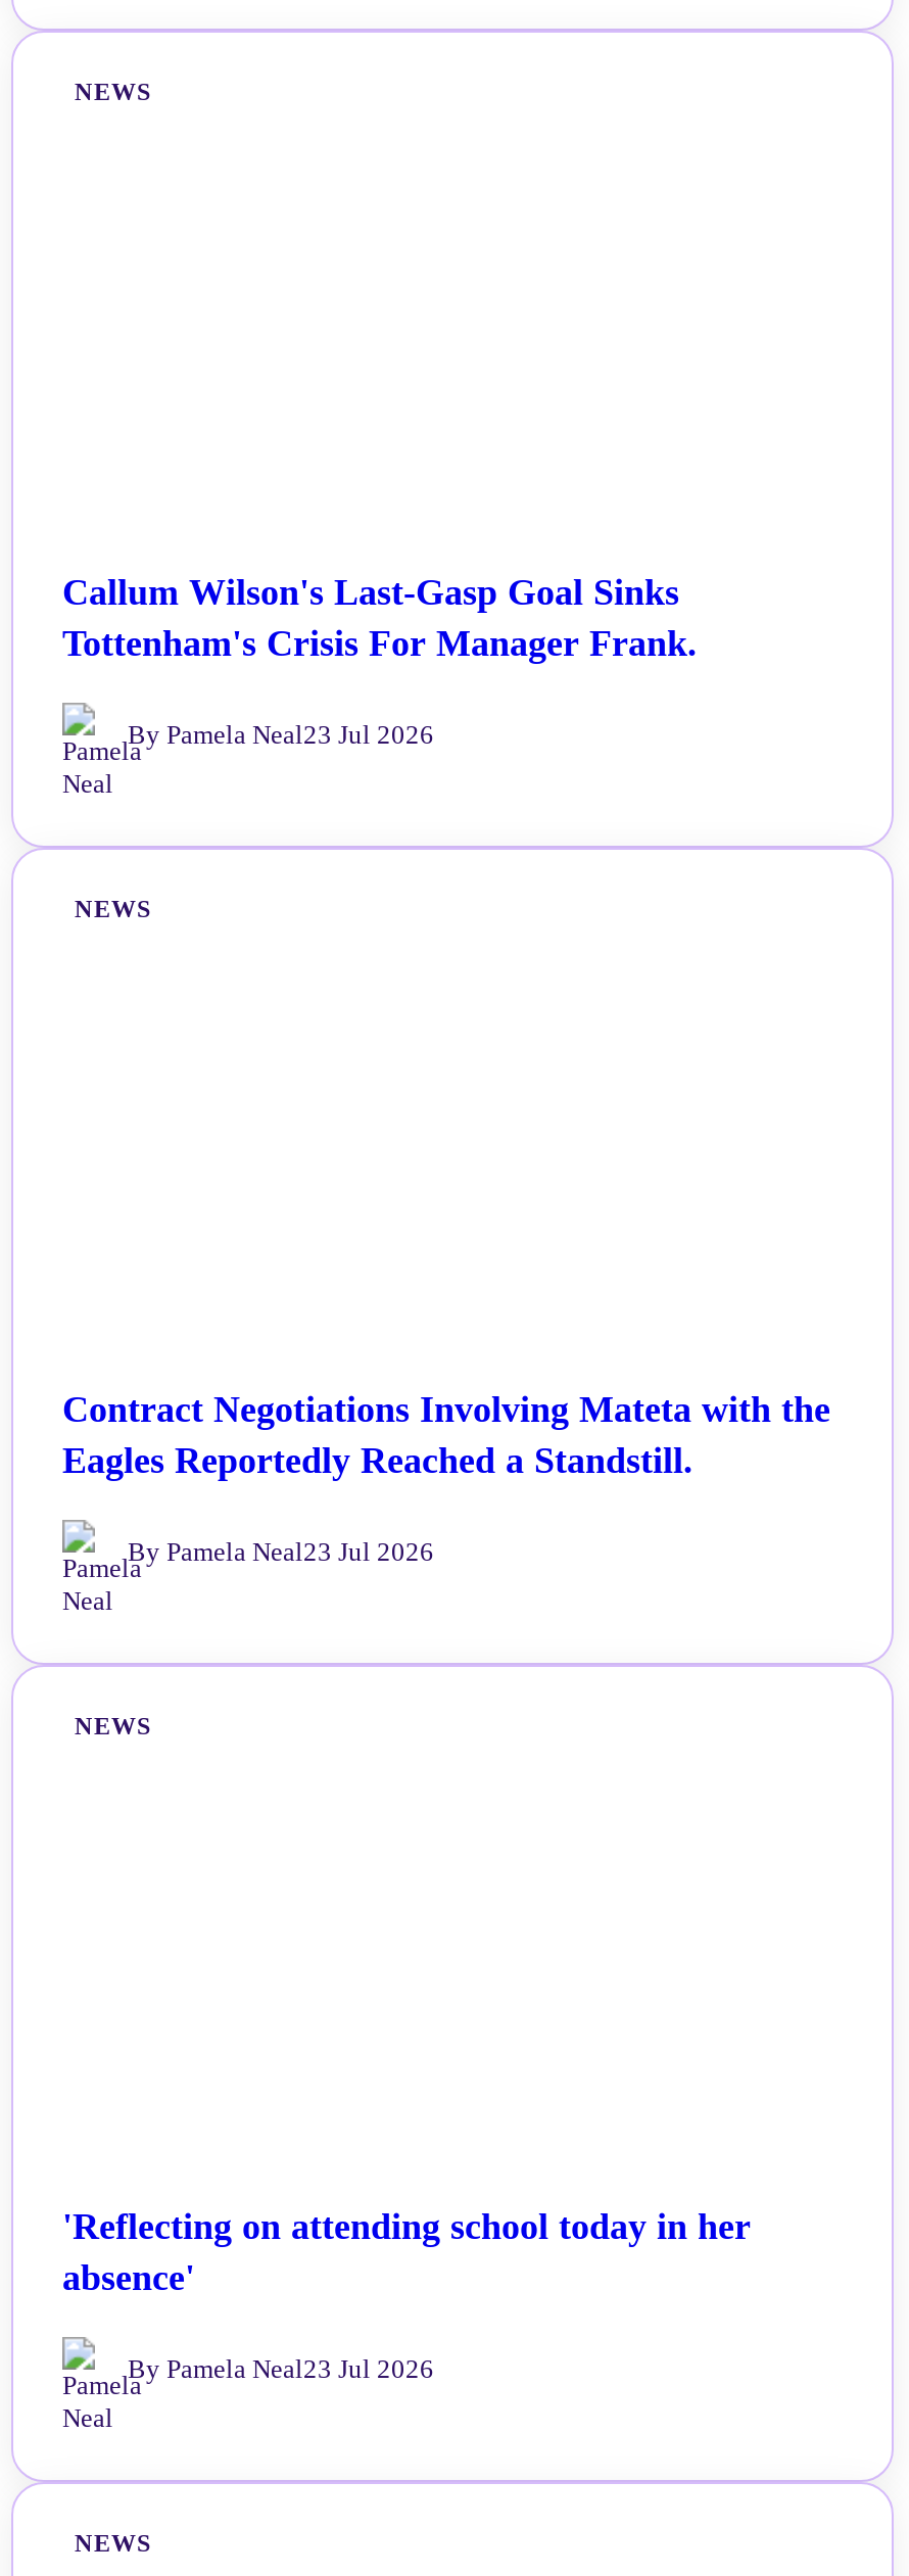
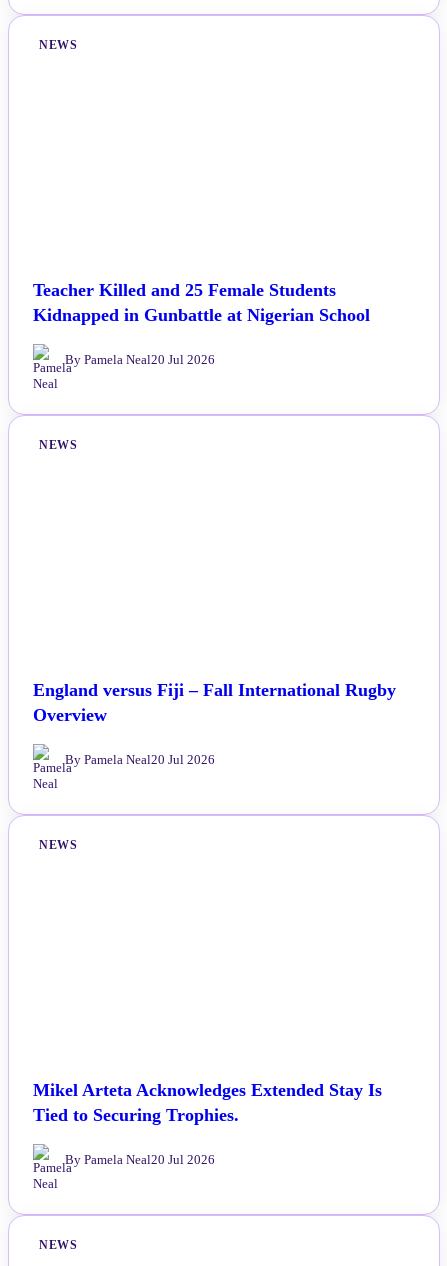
[62,572,698,664] Callum Wilson's Last-Gasp Goal Sinks | Tottenham's Crisis For Manager Frank. -> [33,280,370,325] Teacher Killed and 25 Female Students | Kidnapped in Gunbattle at Nigerian School
[128,719,434,750] By Pamela Neal23 Jul 2026 -> [65,352,215,367] By Pamela Neal20 Jul 2026
[62,1389,830,1481] Contract Negotiations Involving Mateta with the | Eagles Reportedly Reached a Standstill. -> [33,680,396,725] England versus Fiji – Fall International Rugby | Overview
[128,1536,434,1567] By Pamela Neal23 Jul 2026 -> [65,752,215,767] By Pamela Neal20 Jul 2026
[62,2206,751,2298] 'Reflecting on attending school today in her | absence' -> [33,1080,382,1125] Mikel Arteta Acknowledges Extended Stay Is | Tied to Securing Trophies.
[128,2354,434,2384] By Pamela Neal23 Jul 2026 -> [65,1152,215,1167] By Pamela Neal20 Jul 2026

